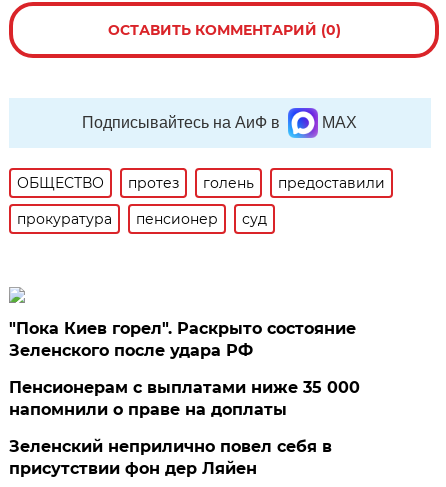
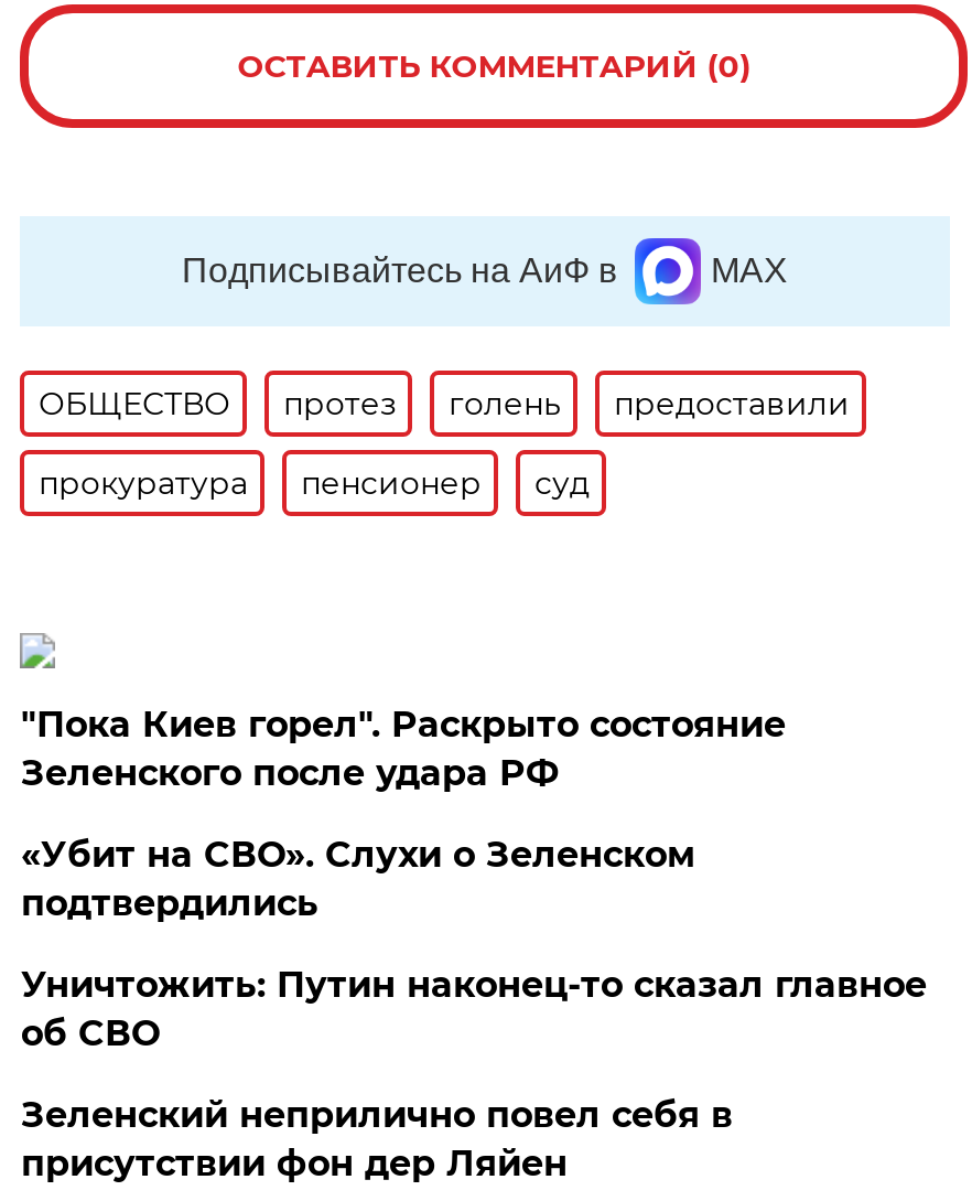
[9,378,360,419] Пенсионерам с выплатами ниже 35 000 | напомнили о праве на доплаты -> [21,834,927,1054] «Убит на СВО». Слухи о Зеленском | подтвердились | Уничтожить: Путин наконец-то сказал главное | об СВО

